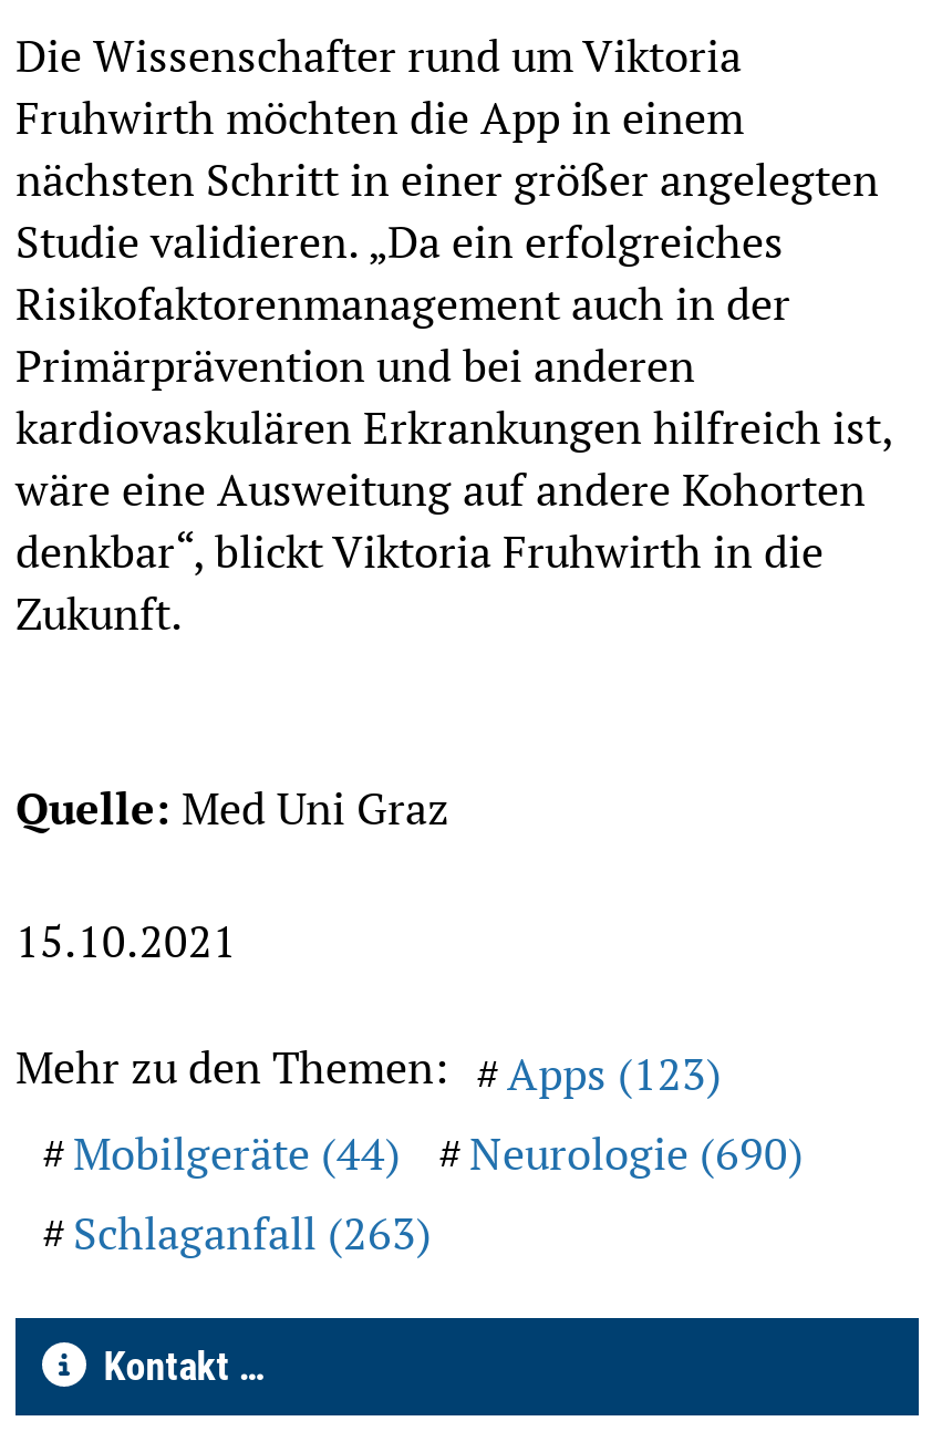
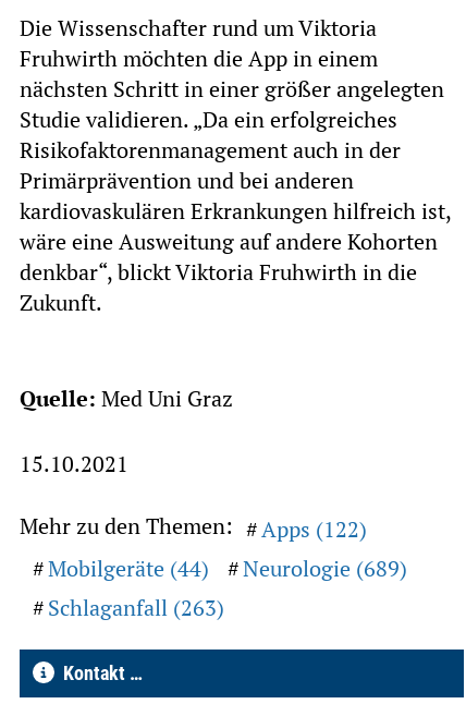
[15,1036,722,1102] Mehr zu den Themen: Apps (123) -> [20,511,367,543] Mehr zu den Themen: Apps (122)
[73,1122,804,1182] Mobilgeräte (44) Neurologie (690) -> [48,553,407,583] Mobilgeräte (44) Neurologie (689)

